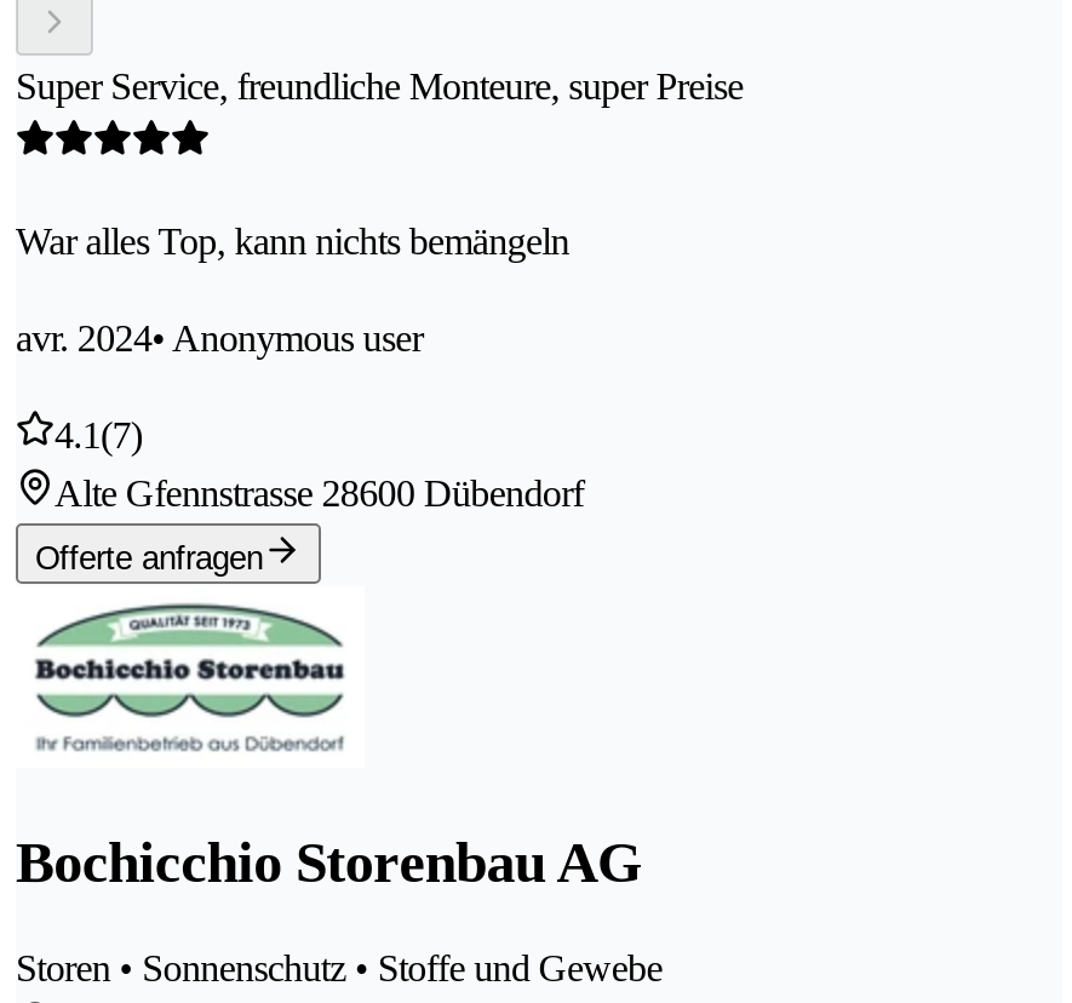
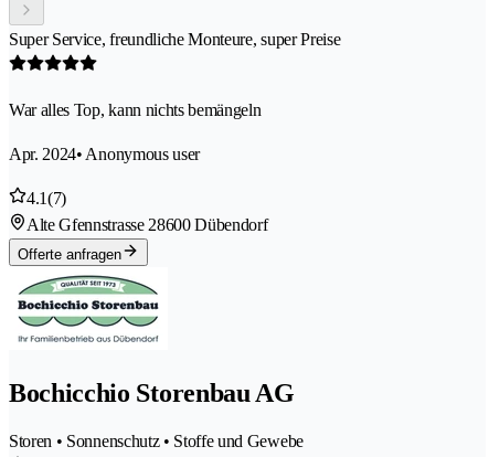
[16,318,423,359] avr. 2024• Anonymous user -> [9,145,200,164] Apr. 2024• Anonymous user

